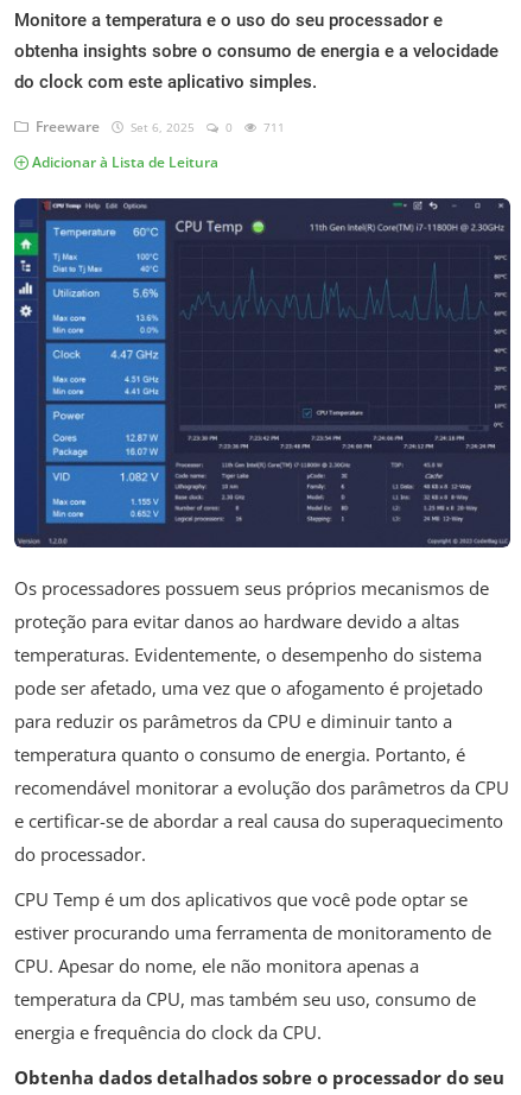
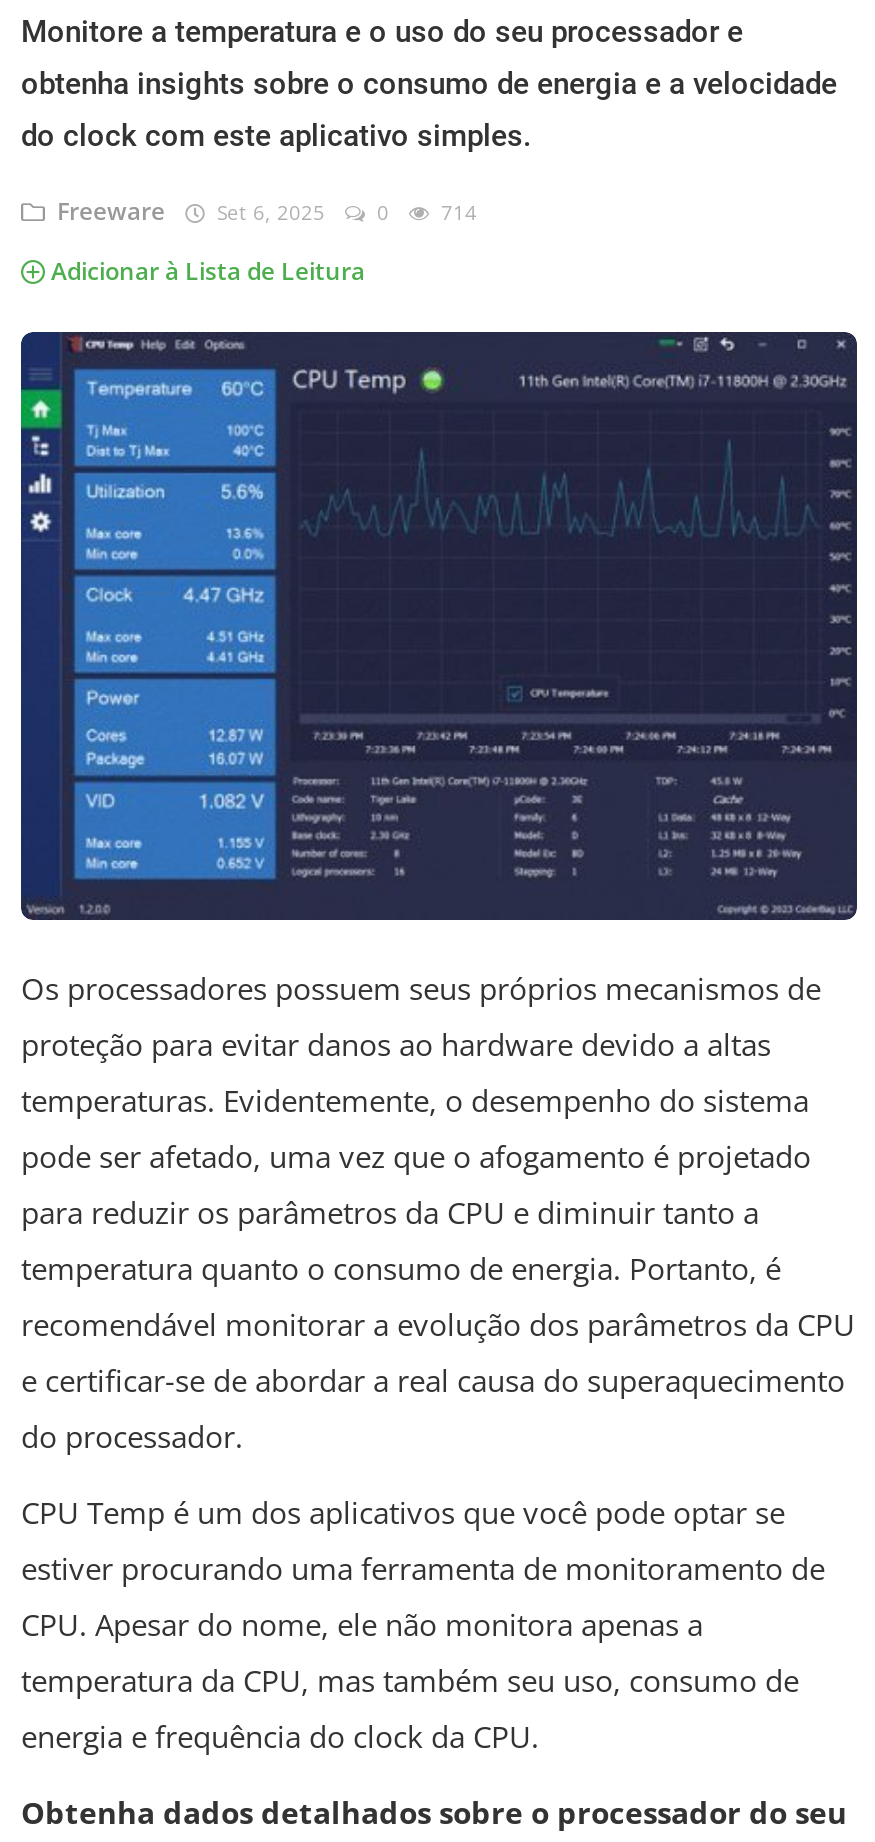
[256,119,285,135] 711 -> [429,198,477,226] 714

